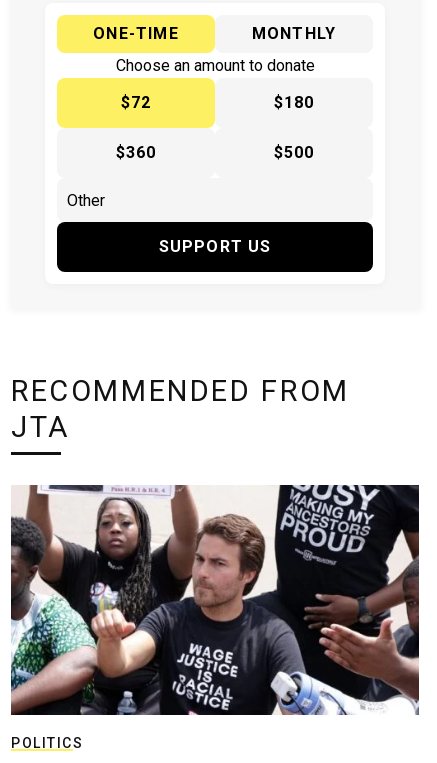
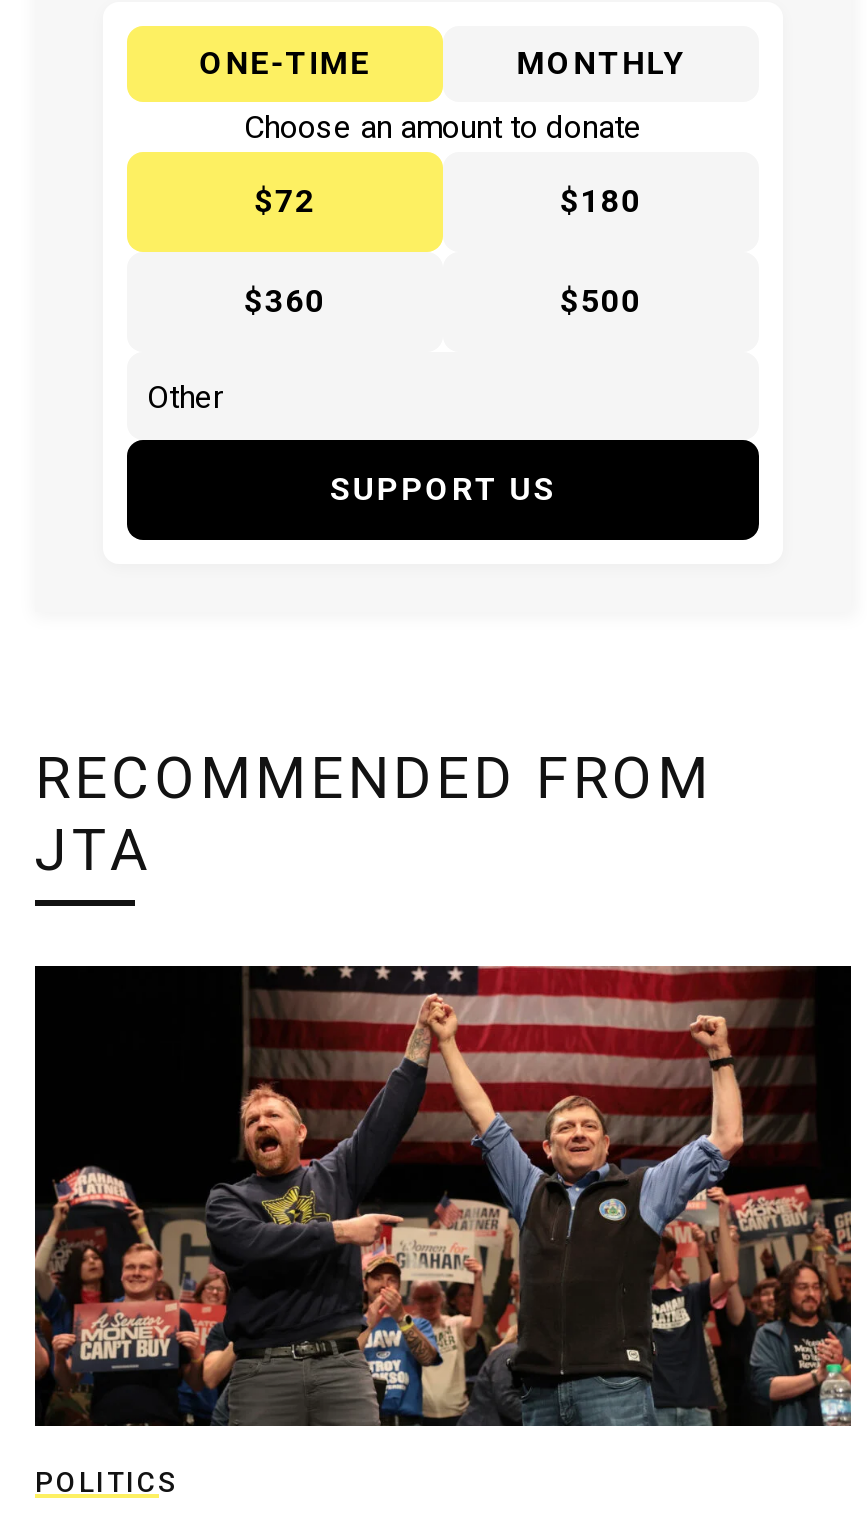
[10,484,420,716] [image] -> [33,964,853,1428] [image]

